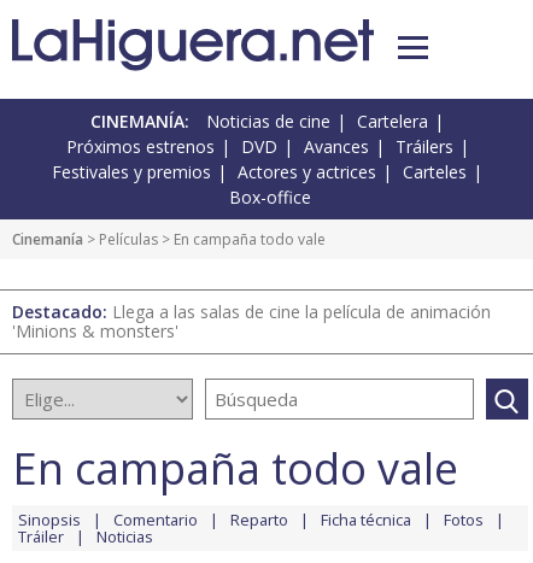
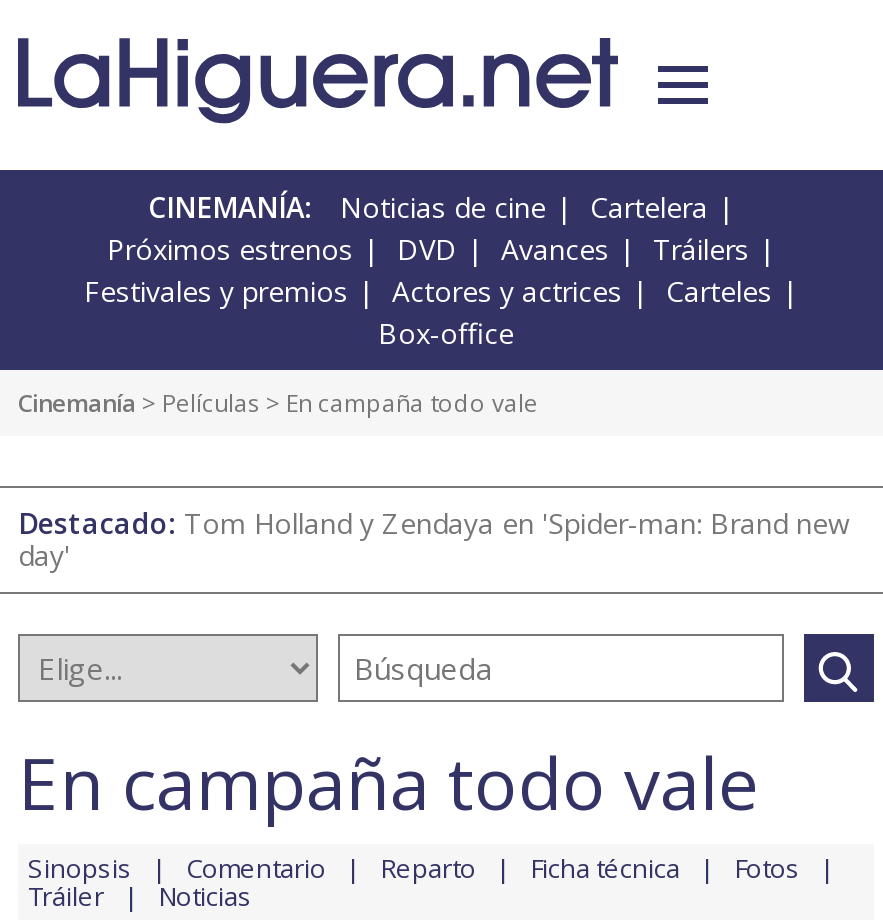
[12,300,491,343] Destacado: Llega a las salas de cine la película de animación | 'Minions & monsters' -> [18,504,850,574] Destacado: Tom Holland y Zendaya en 'Spider-man: Brand new | day'

